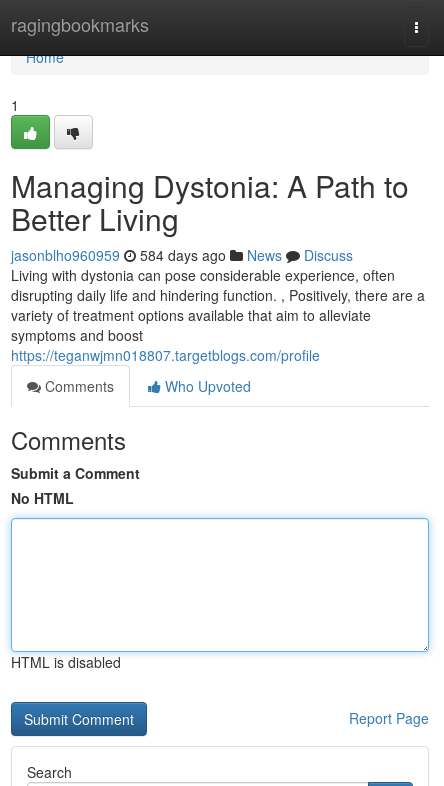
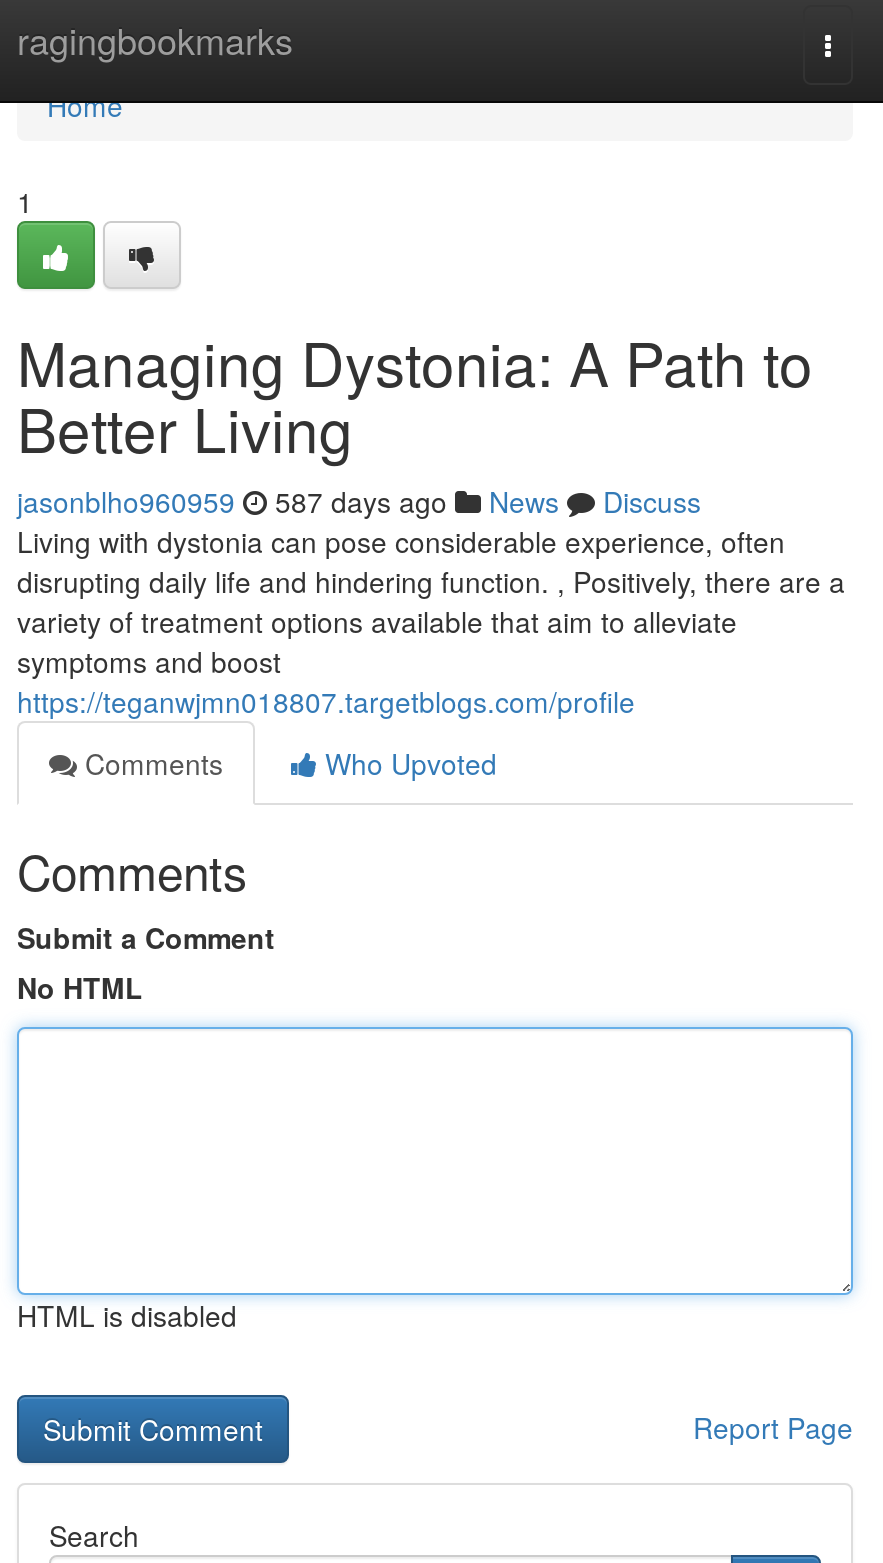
[11,245,353,265] jasonblho960959 584 days ago News Discuss -> [17,481,701,521] jasonblho960959 587 days ago News Discuss

